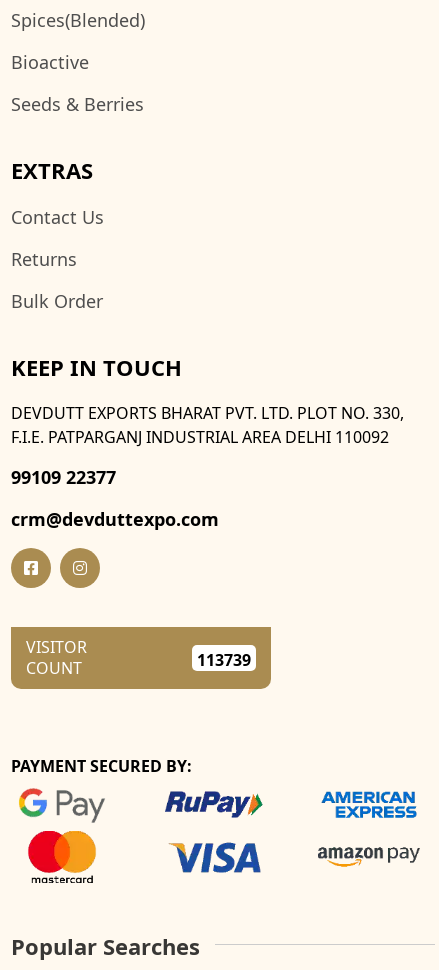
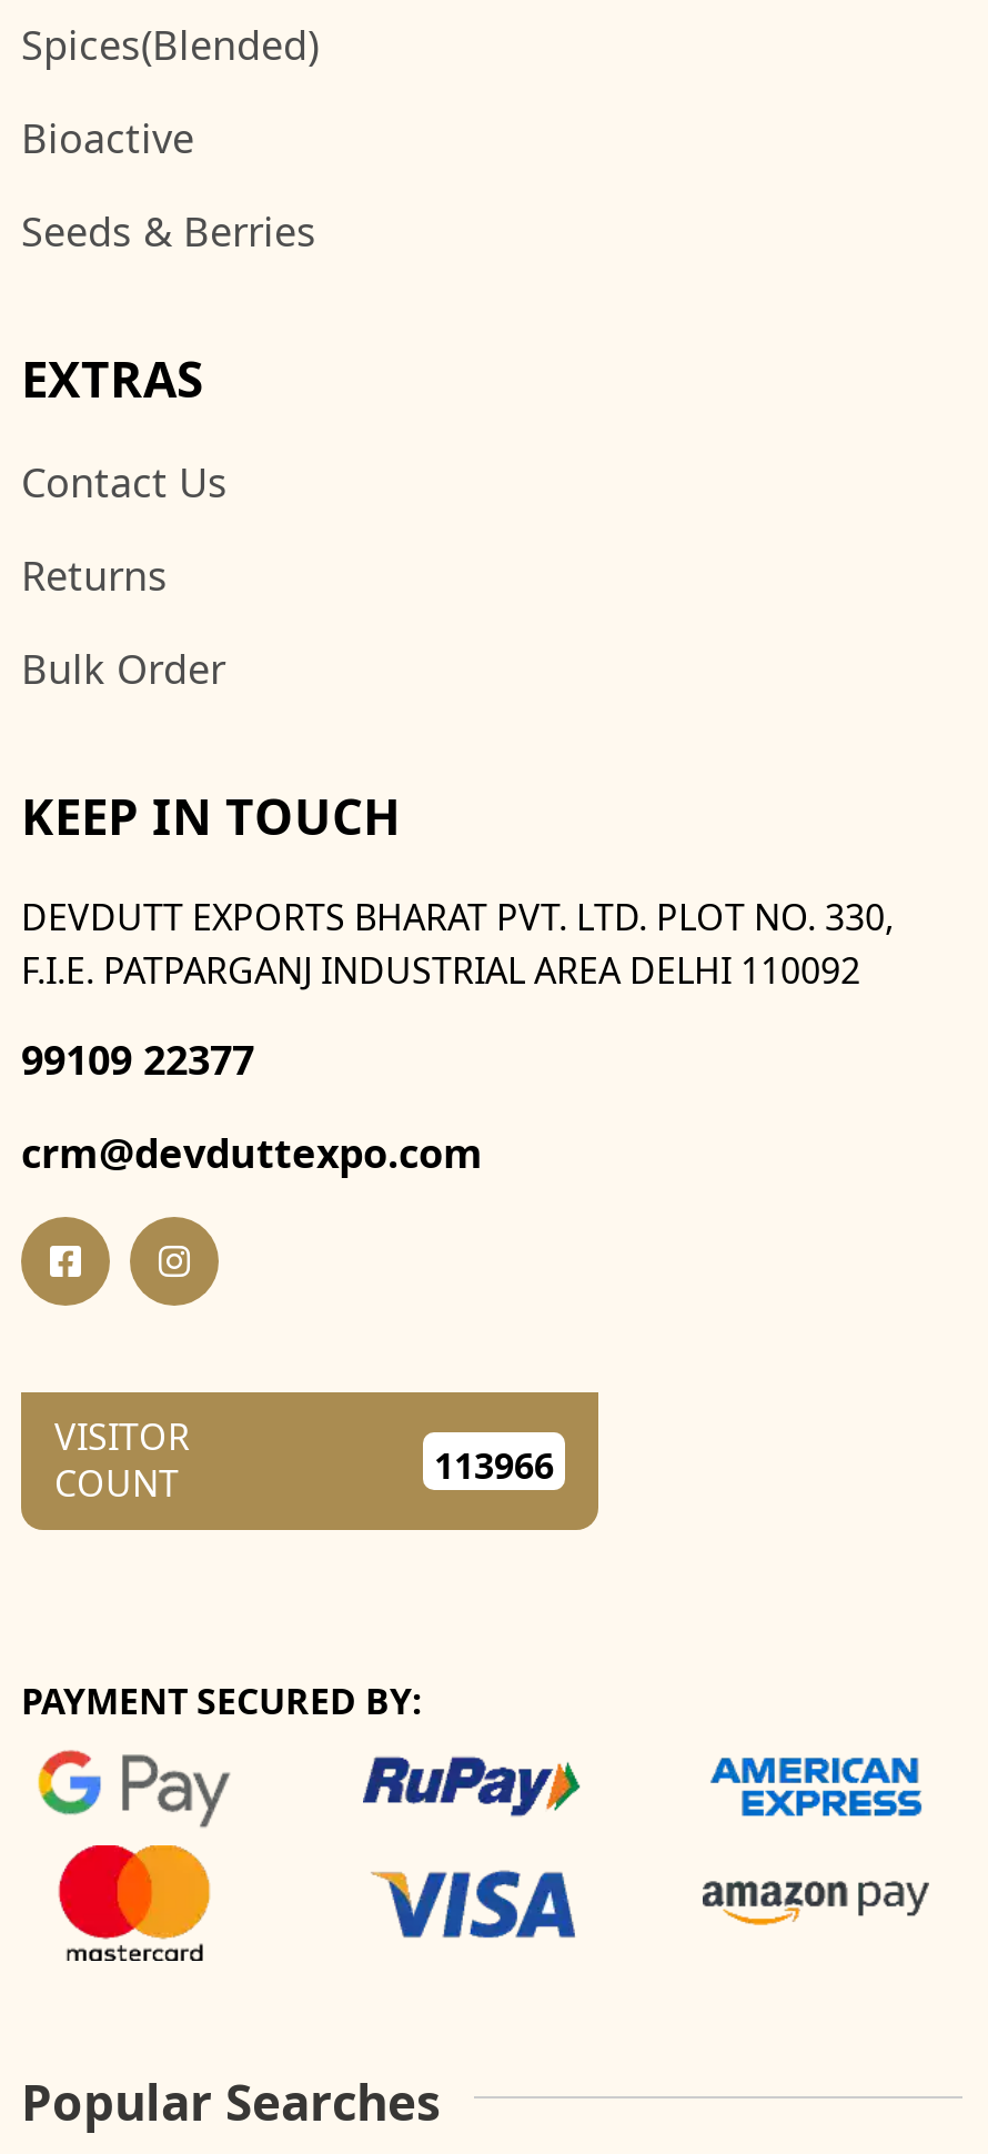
[197,649,251,671] 113739 -> [434,1442,554,1491] 113966

